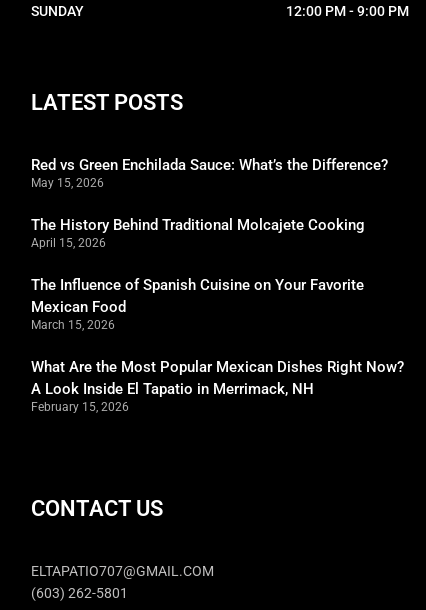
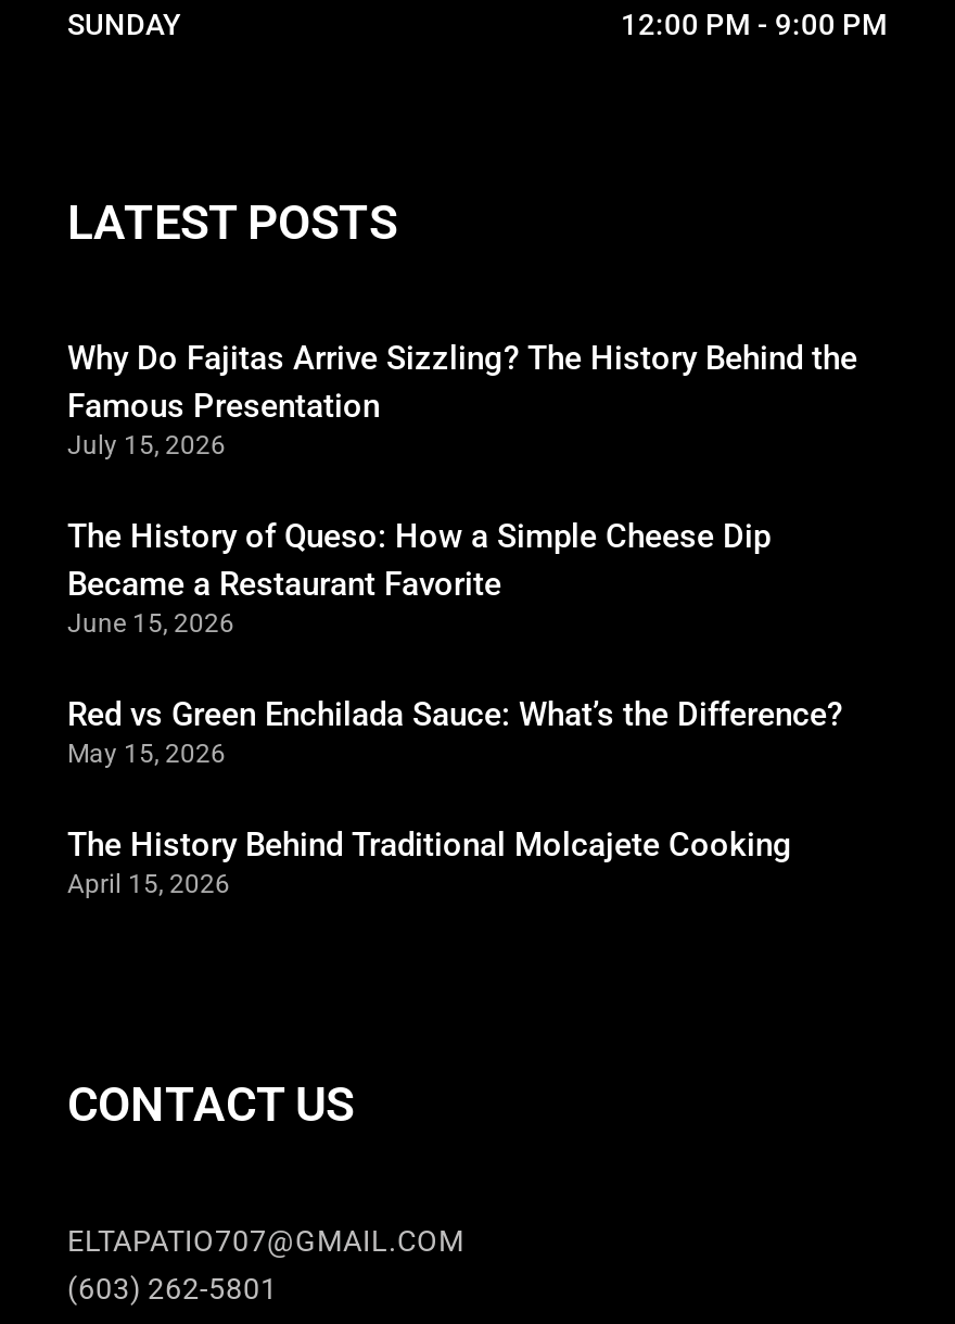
none -> [67,340,857,640] Why Do Fajitas Arrive Sizzling? The History Behind the | Famous Presentation | July 15, 2026 | The History of Queso: How a Simple Cheese Dip | Became a Restaurant Favorite | June 15, 2026
moved [31,156,388,250] -> [67,696,842,900]: Red vs Green Enchilada Sauce: What’s the Difference? | May 15, 2026 | The History Behind Traditional Molcajete Cooking | April 15, 2026
[31,276,404,414] The Influence of Spanish Cuisine on Your Favorite | Mexican Food | March 15, 2026 | What Are the Most Popular Mexican Dishes Right Now? | A Look Inside El Tapatio in Merrimack, NH | February 15, 2026 -> none

